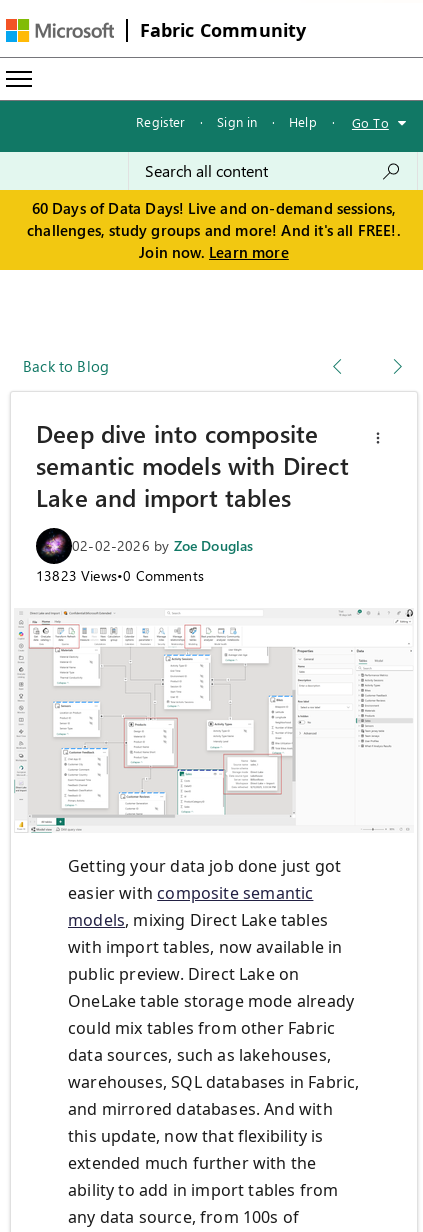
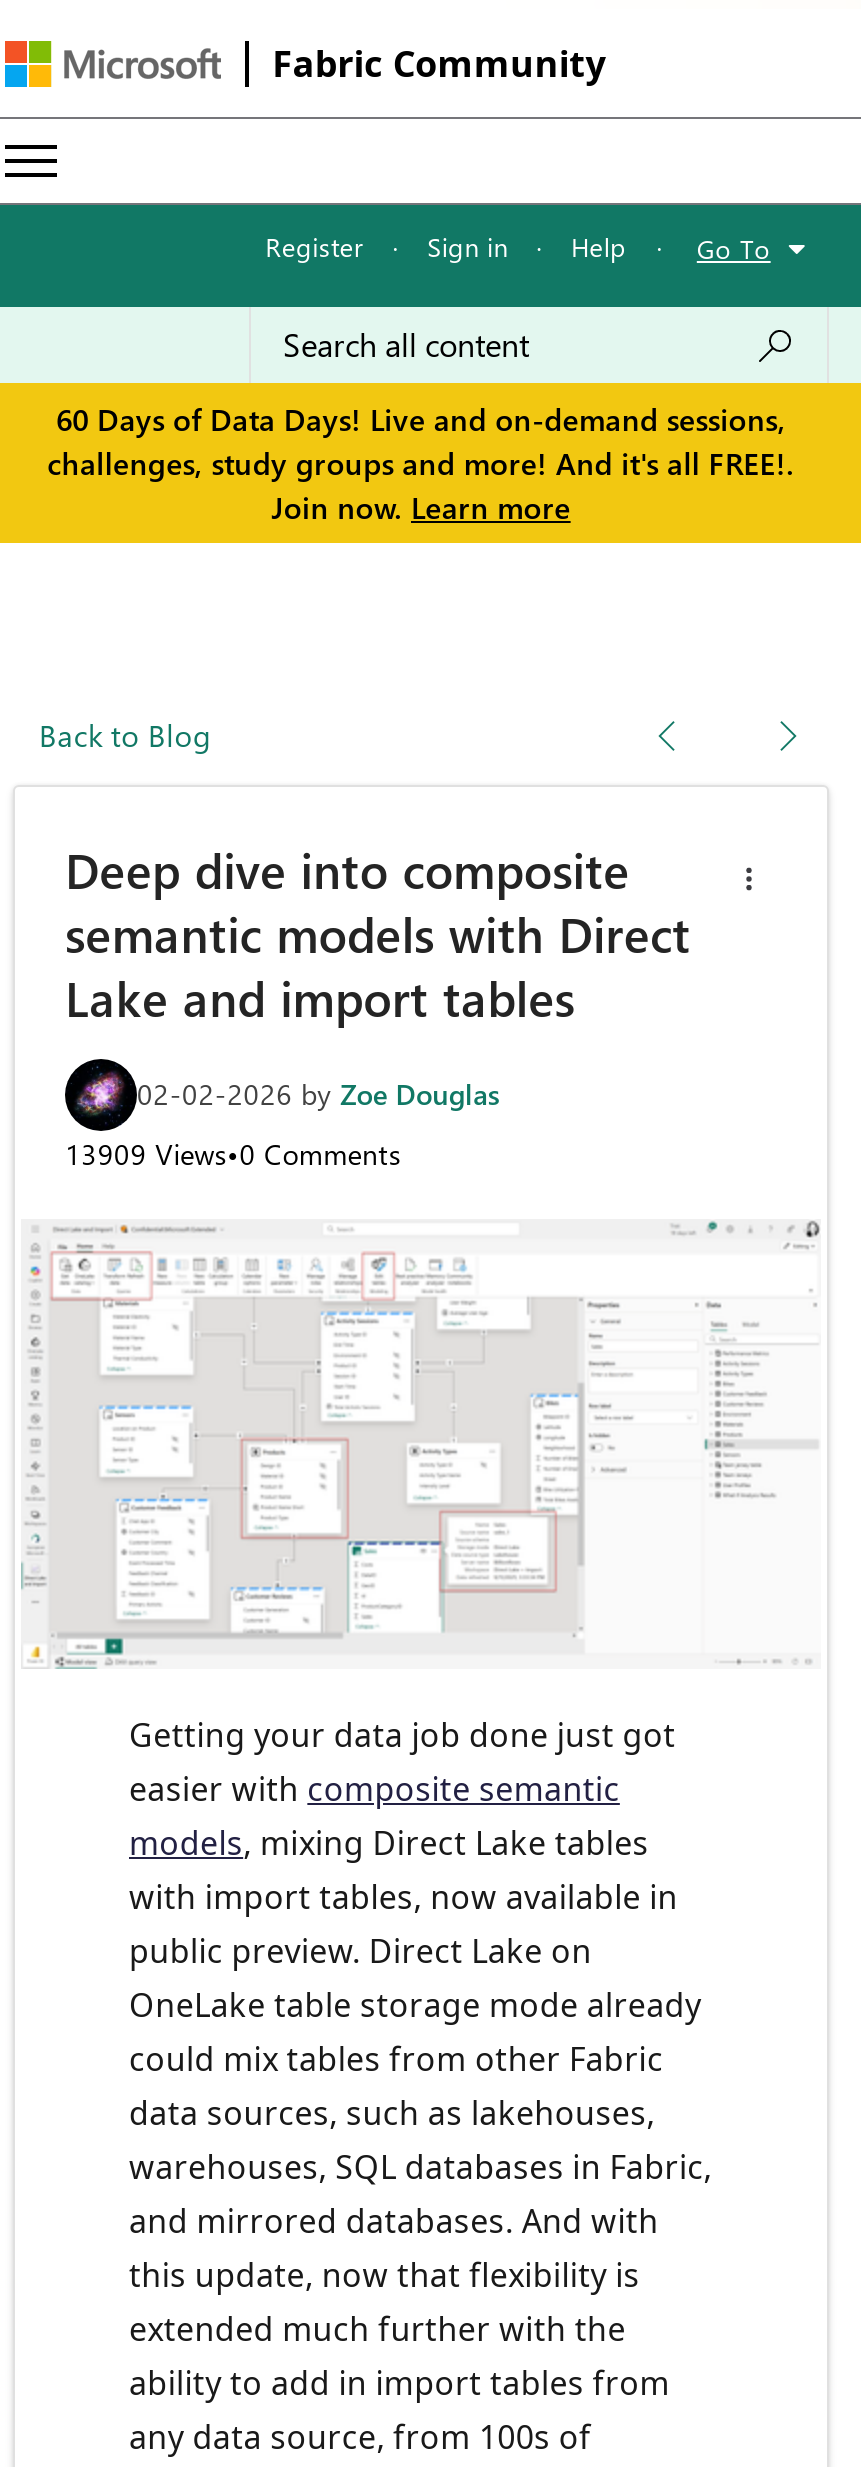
[36,566,204,585] 13823 Views•0 Comments -> [65,1136,401,1174] 13909 Views•0 Comments

